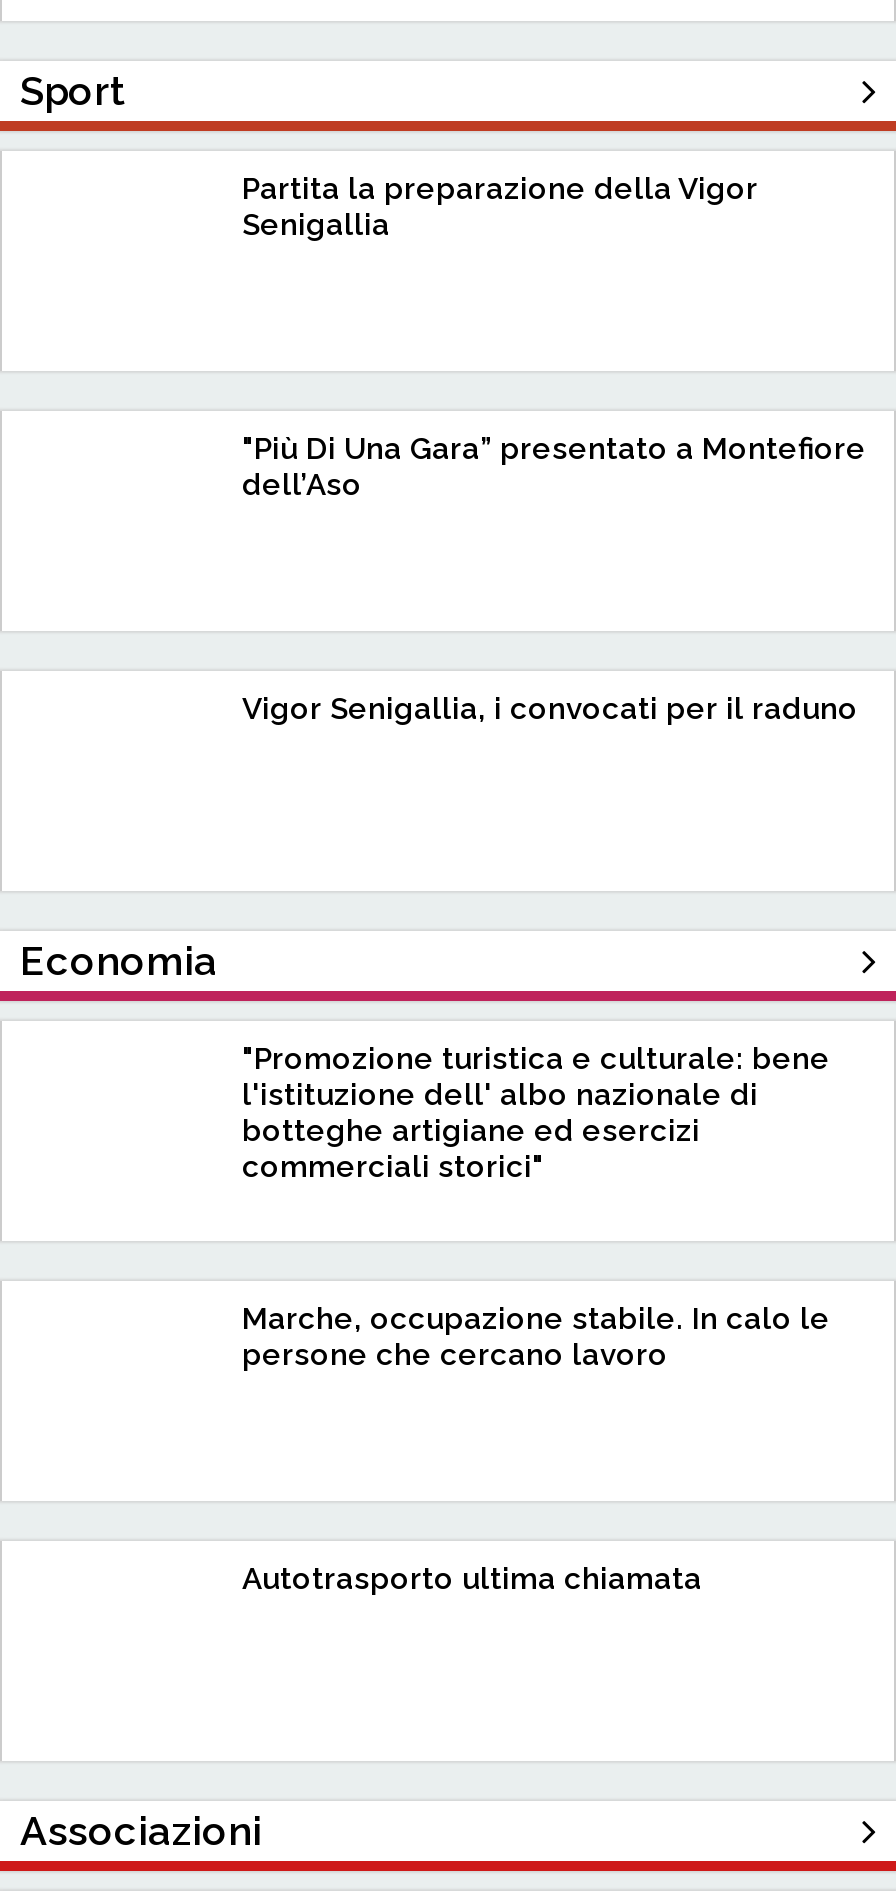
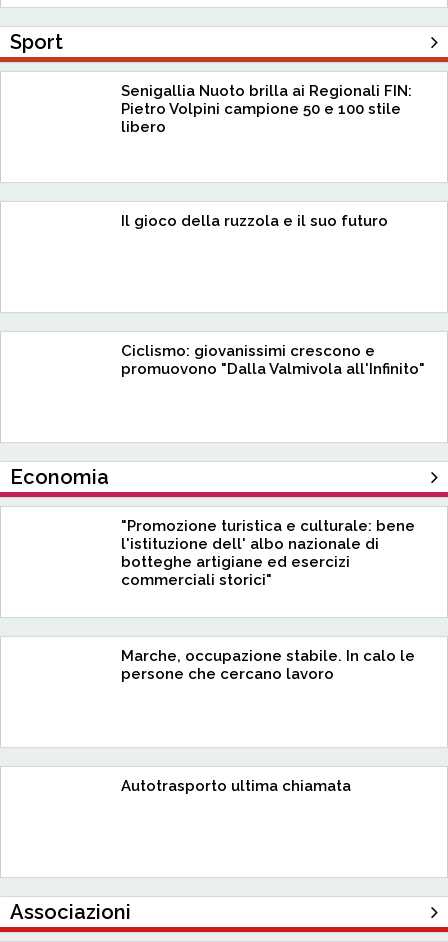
[242,172,758,244] Partita la preparazione della Vigor | Senigallia -> [121,82,412,136] Senigallia Nuoto brilla ai Regionali FIN: | Pietro Volpini campione 50 e 100 stile | libero
[242,432,866,504] "Più Di Una Gara” presentato a Montefiore | dell’Aso -> [121,212,388,230] Il gioco della ruzzola e il suo futuro
[242,692,858,728] Vigor Senigallia, i convocati per il raduno -> [121,342,425,378] Ciclismo: giovanissimi crescono e | promuovono "Dalla Valmivola all'Infinito"

